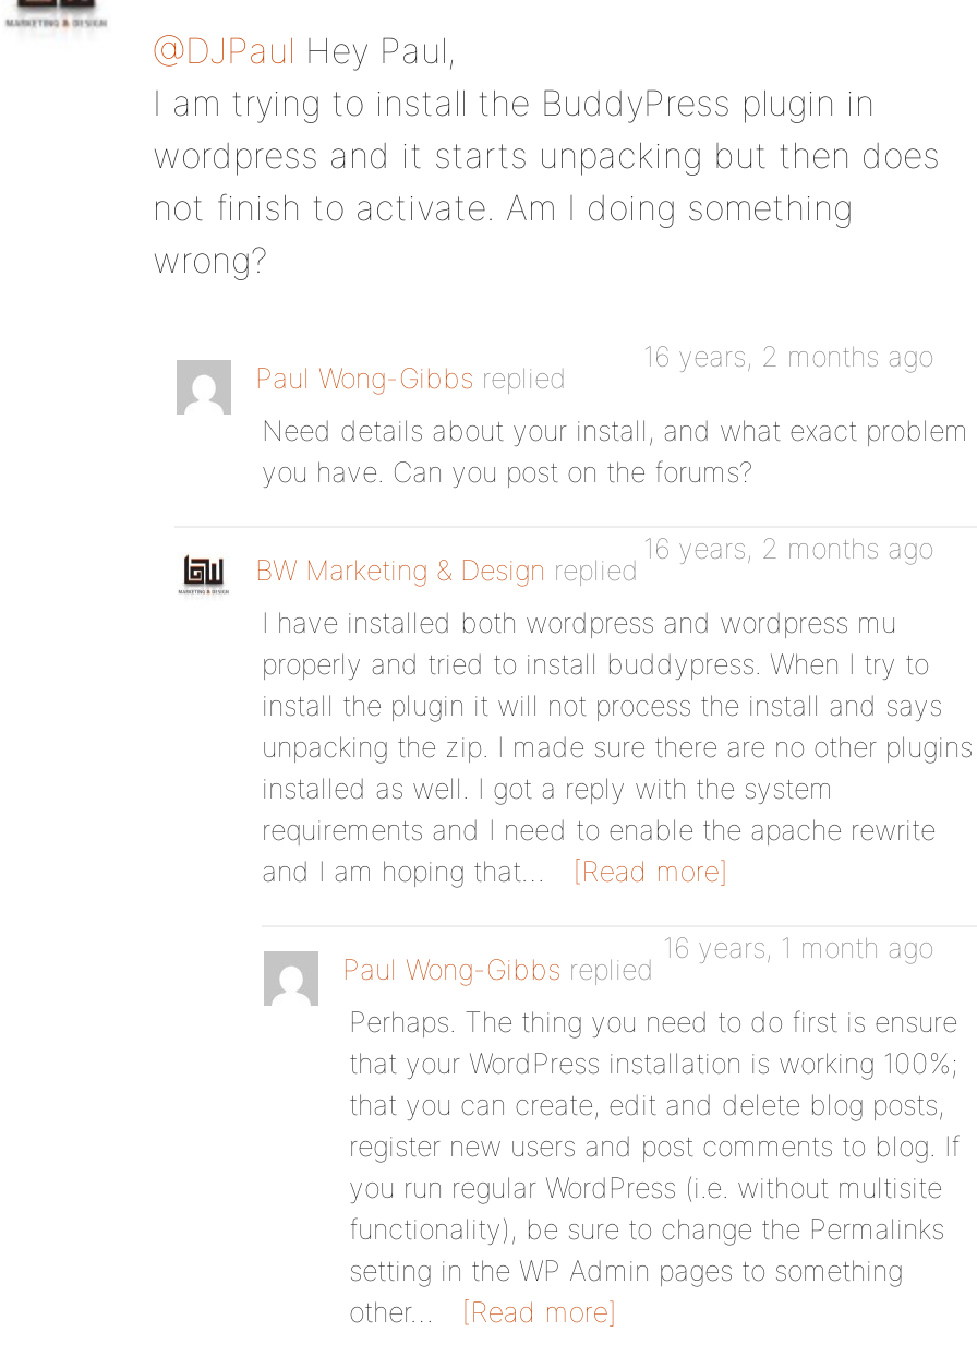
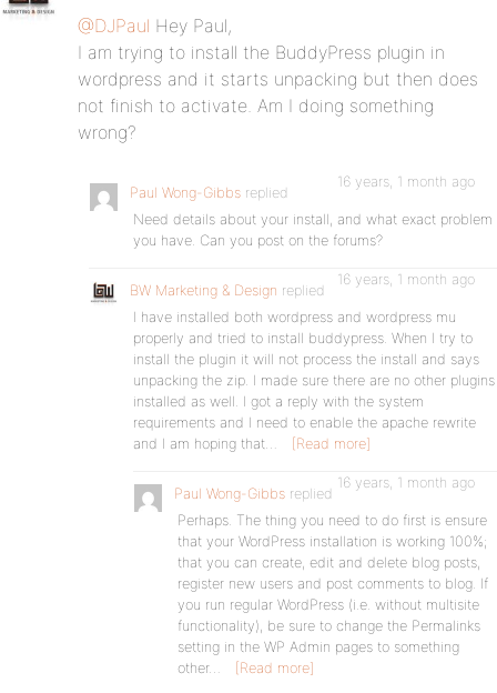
[643,340,933,373] 16 years, 2 months ago -> [337,173,475,190] 16 years, 1 month ago
[643,532,933,565] 16 years, 2 months ago -> [337,271,475,288] 16 years, 1 month ago

